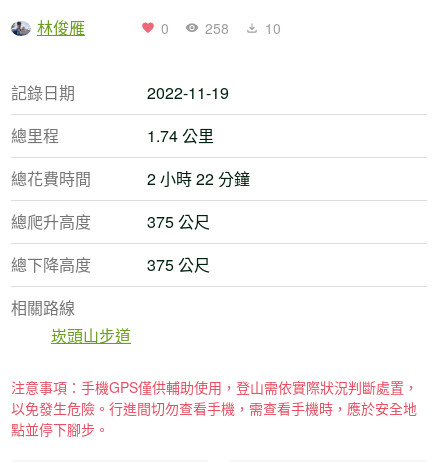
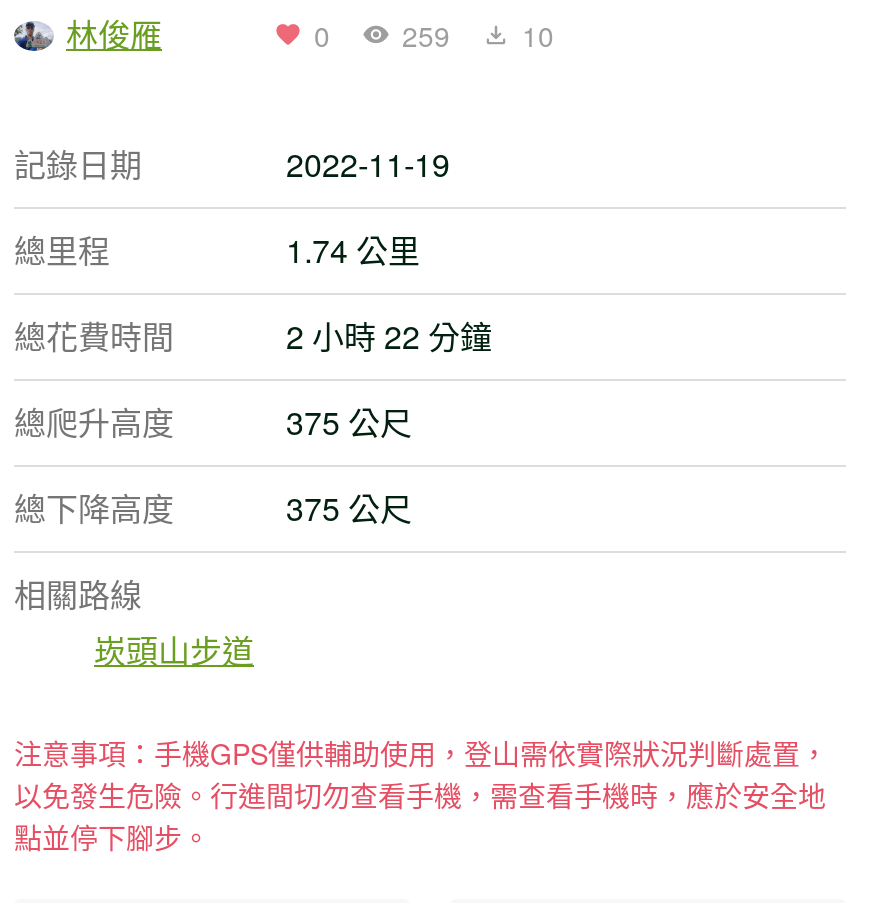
[161,18,281,38] 0 258 10 -> [314,15,554,55] 0 259 10

